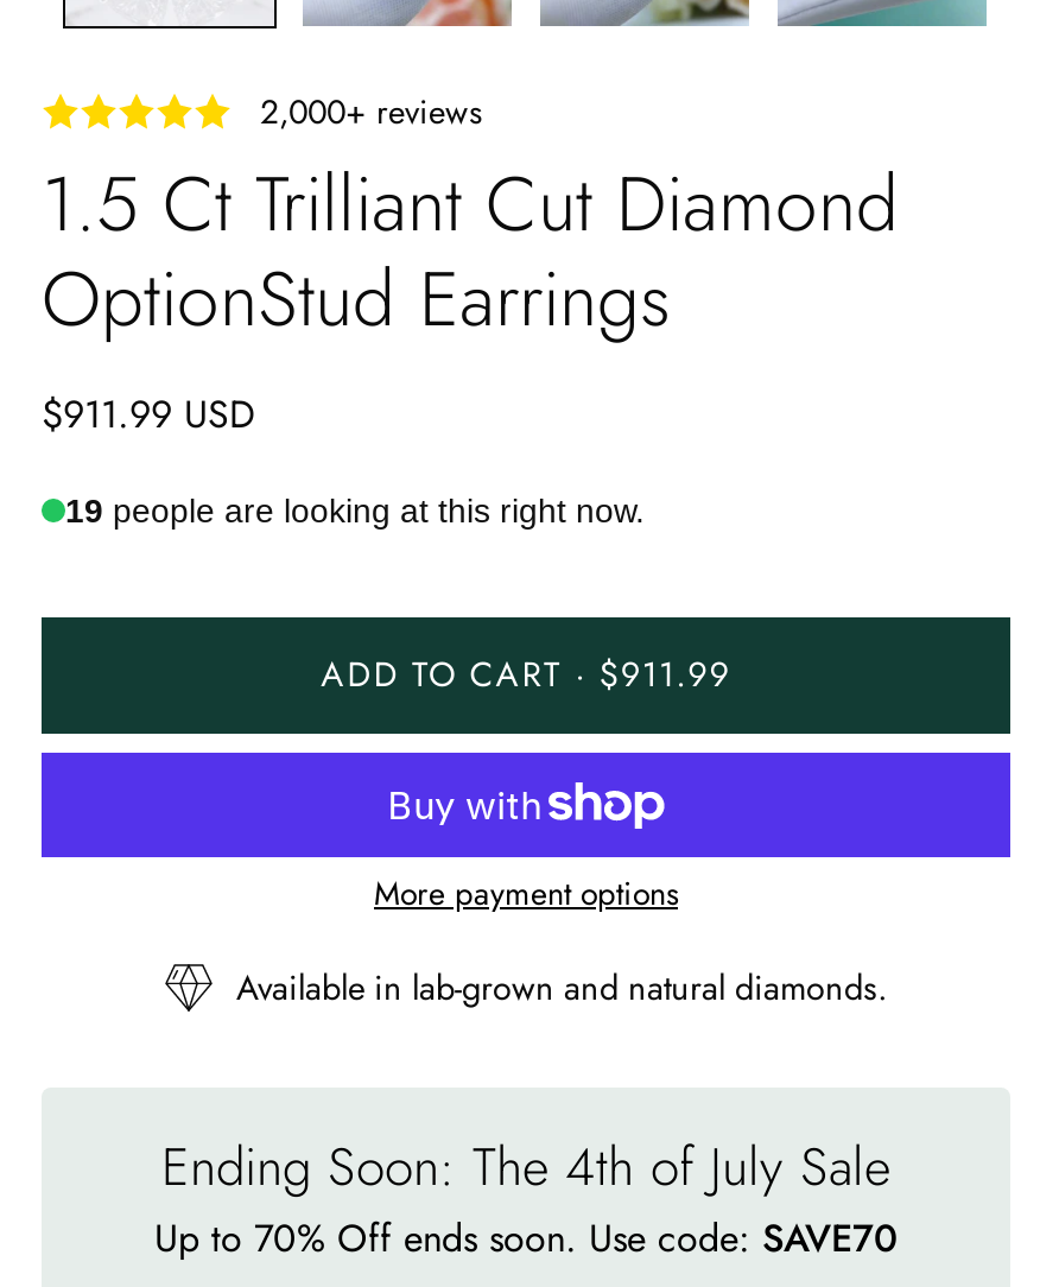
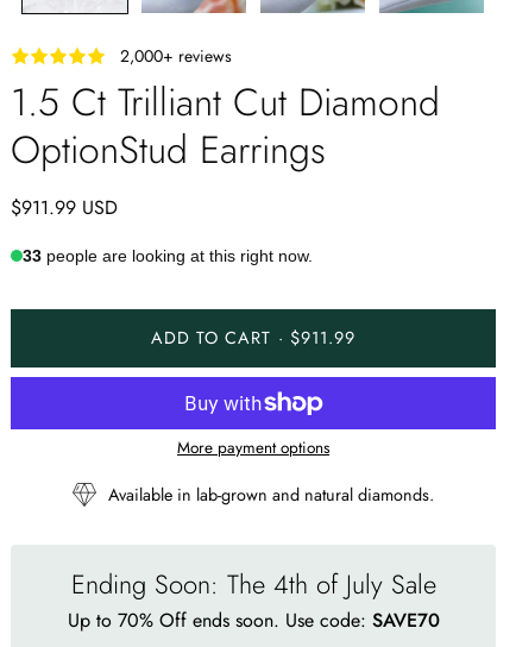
[65,491,645,529] 19 people are looking at this right now. -> [23,246,313,265] 33 people are looking at this right now.

